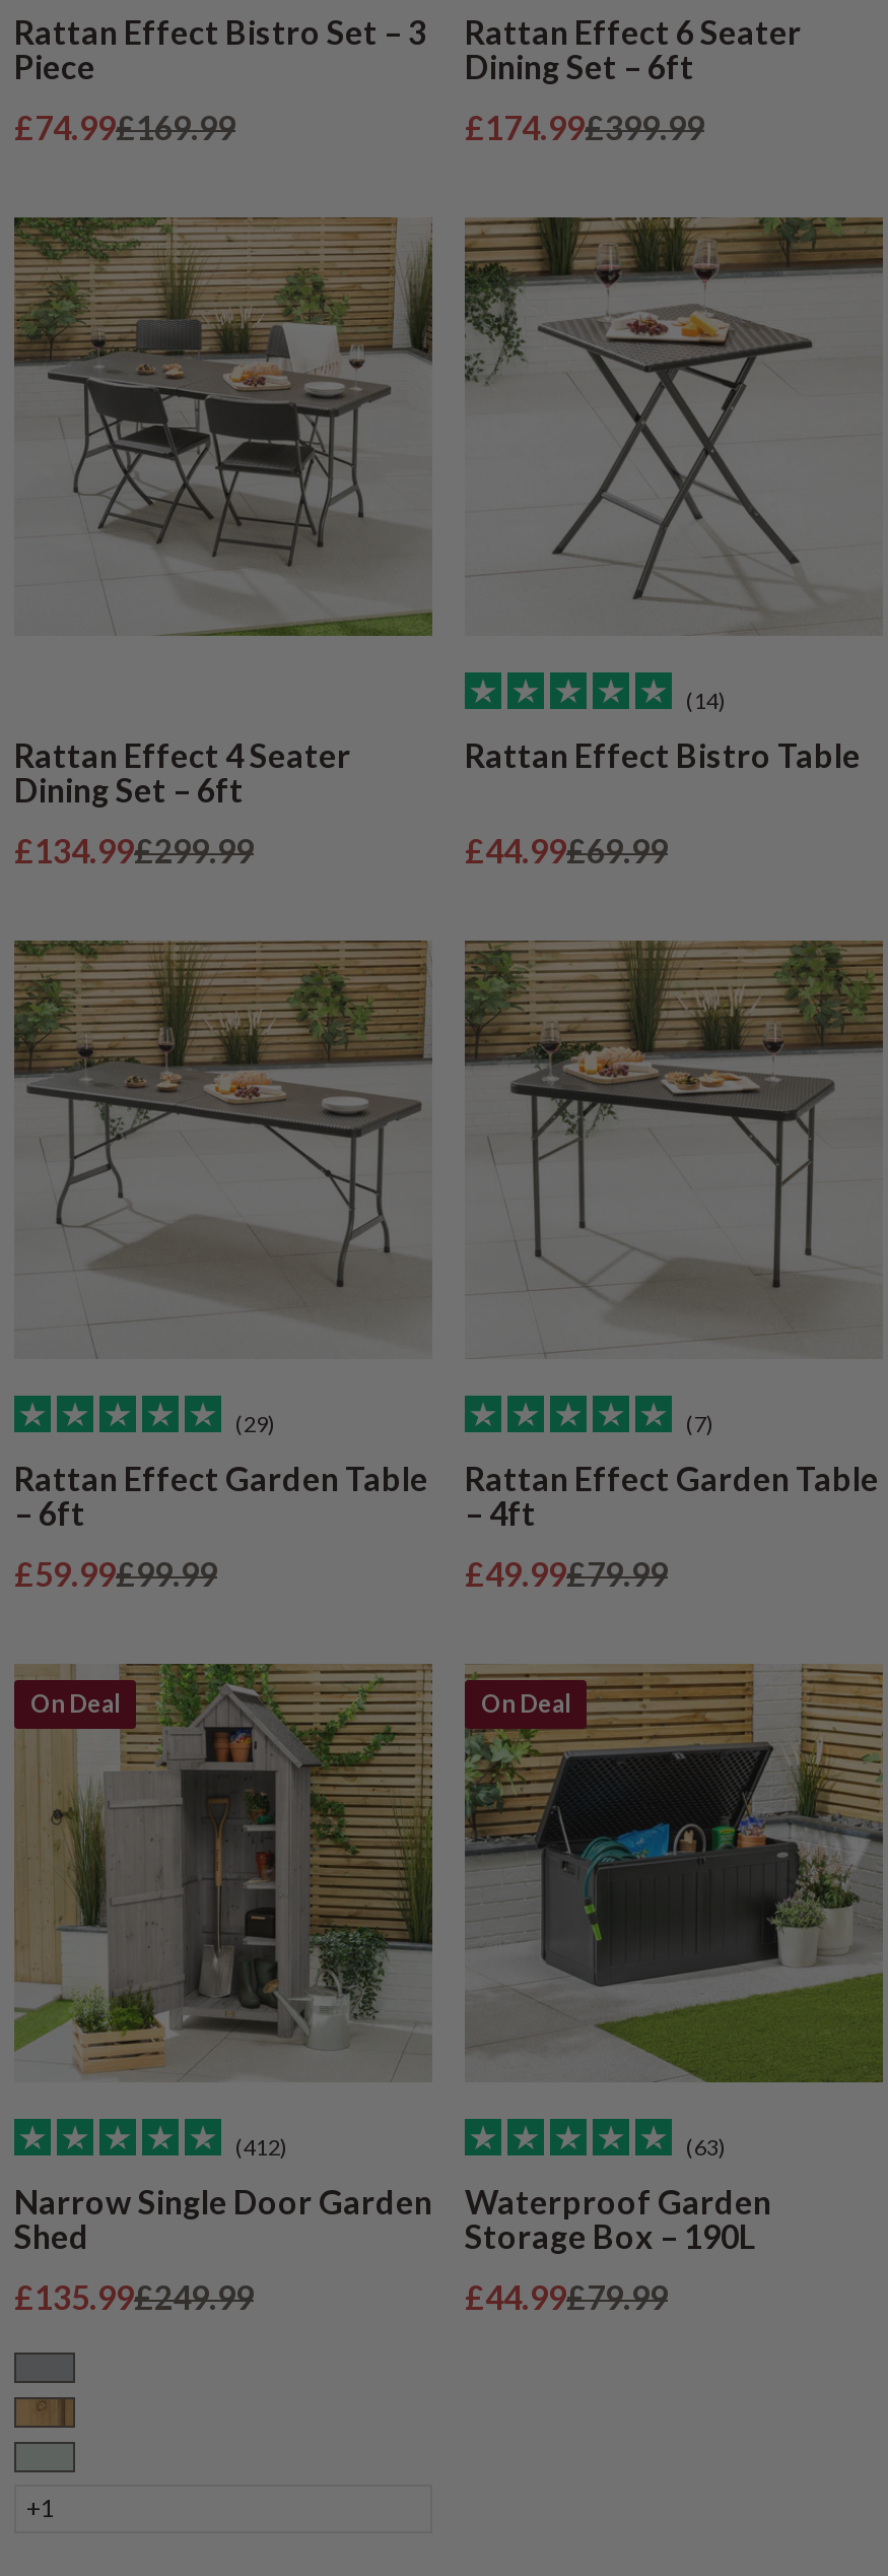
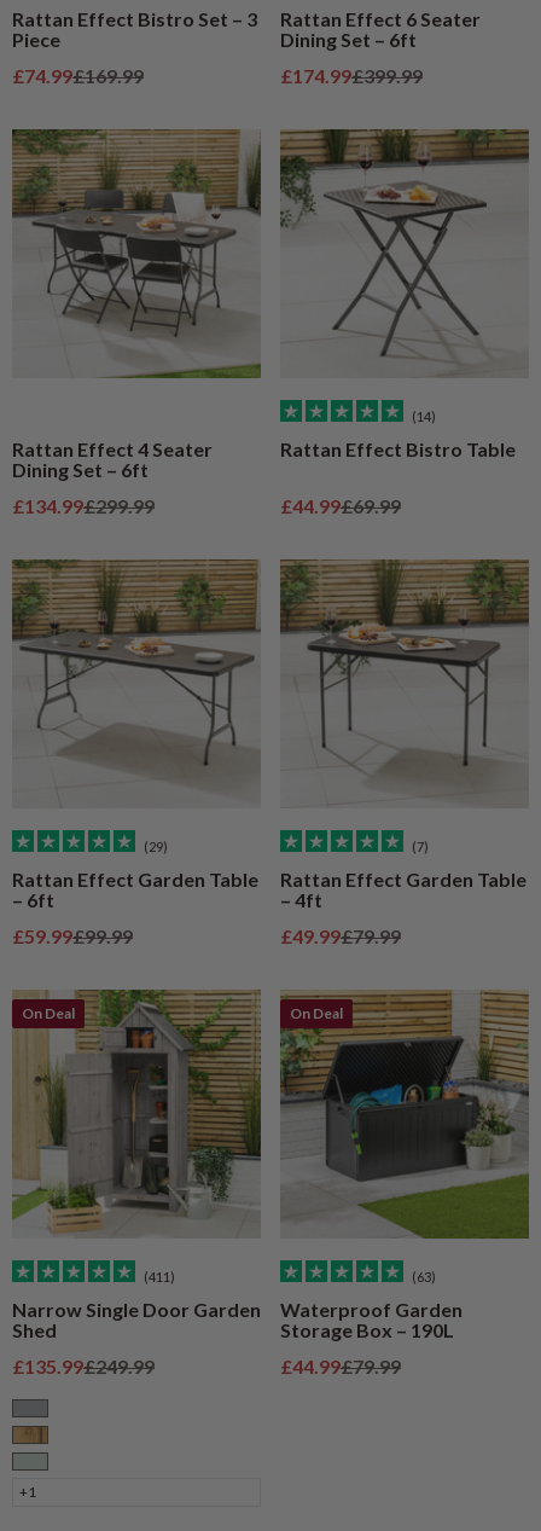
[235,2133,288,2159] (412) -> [144,1269,175,1284] (411)

